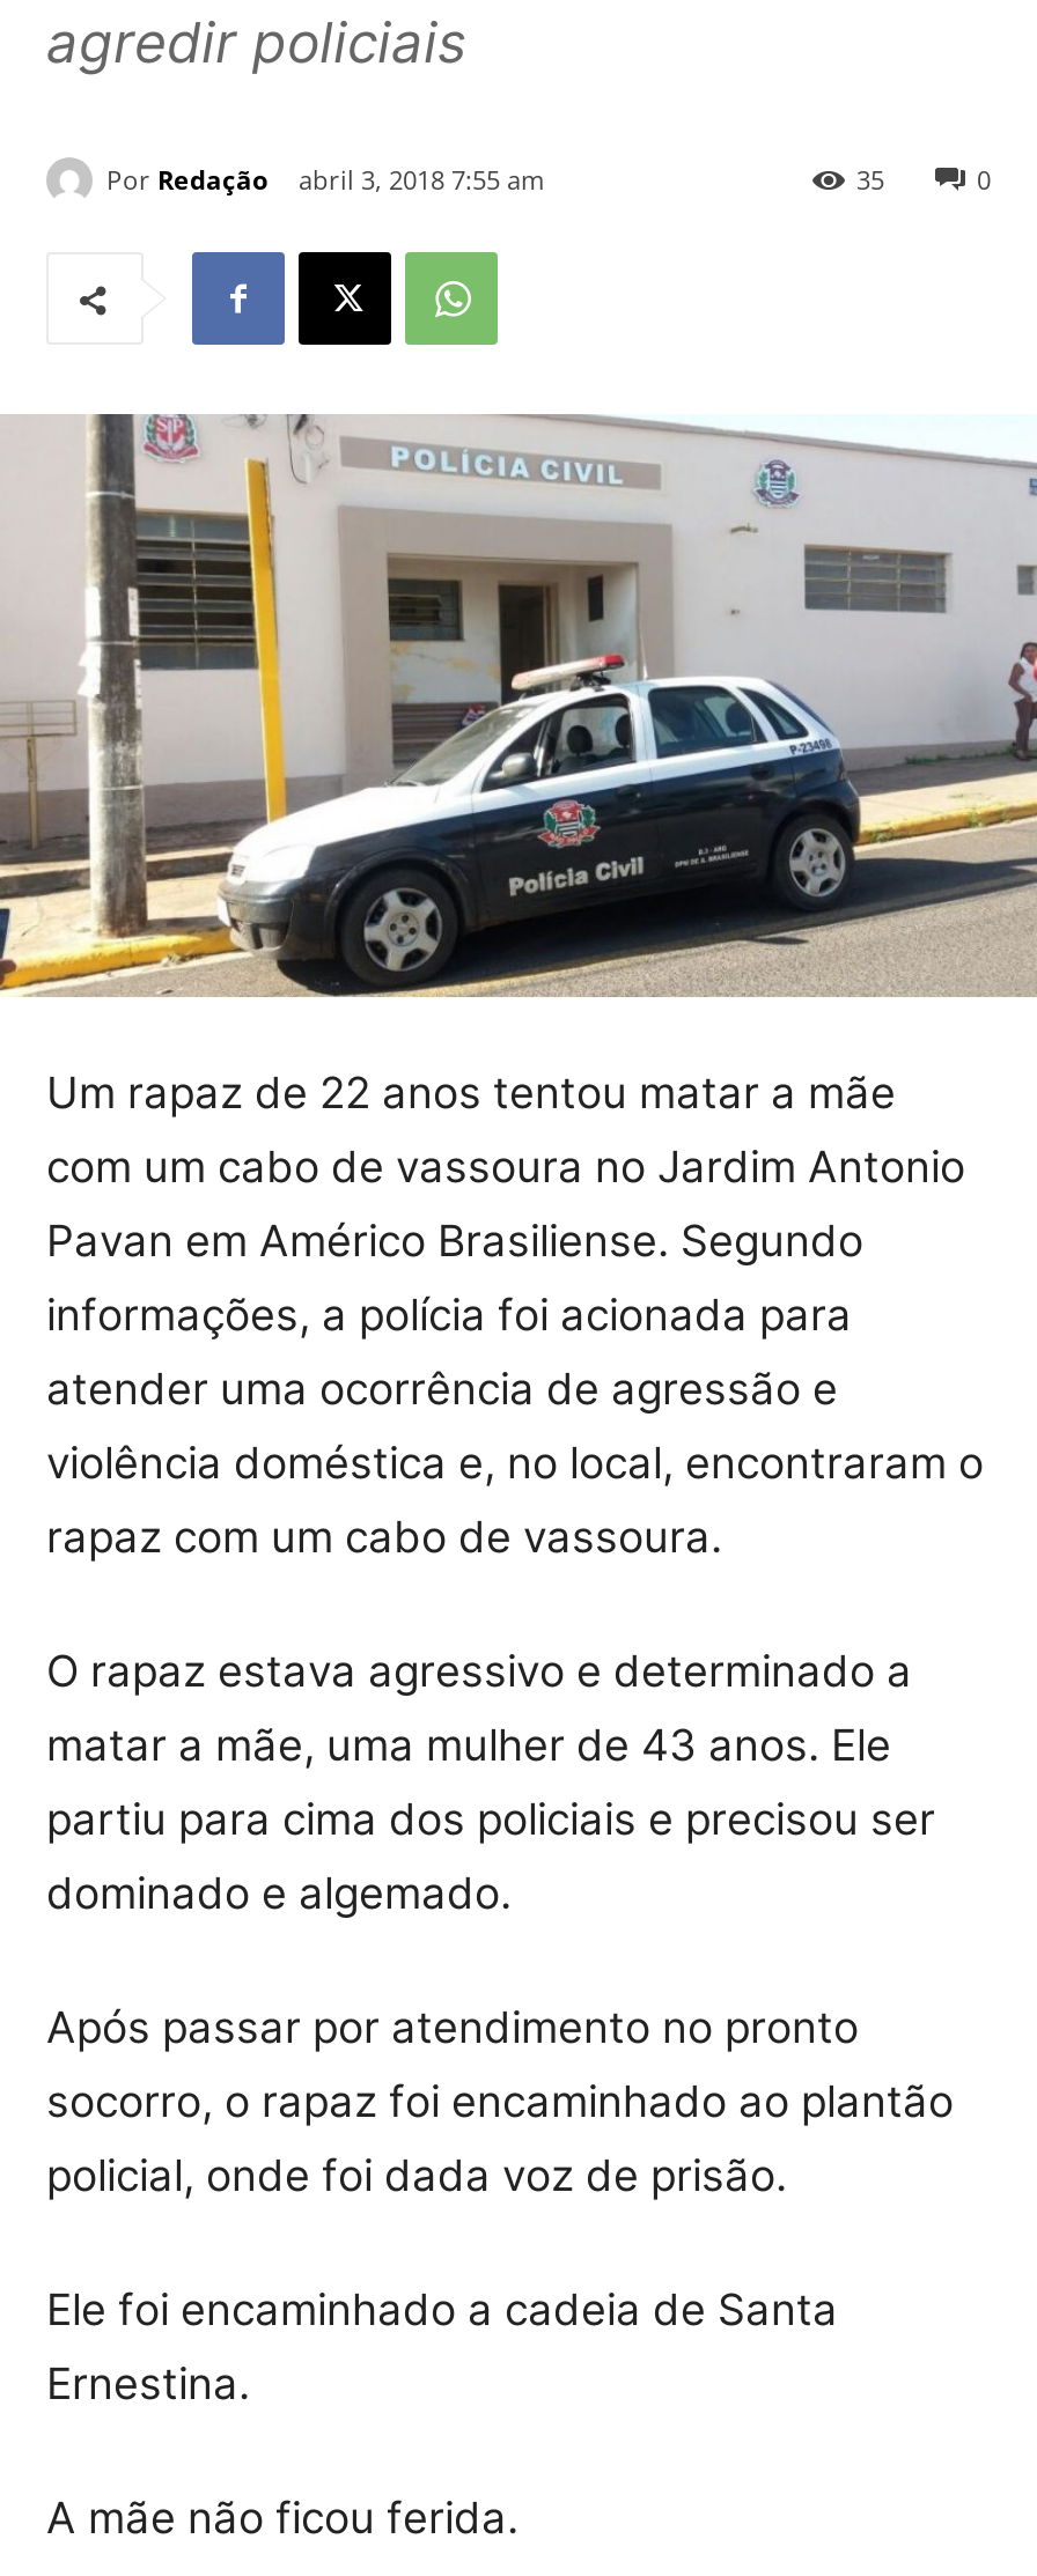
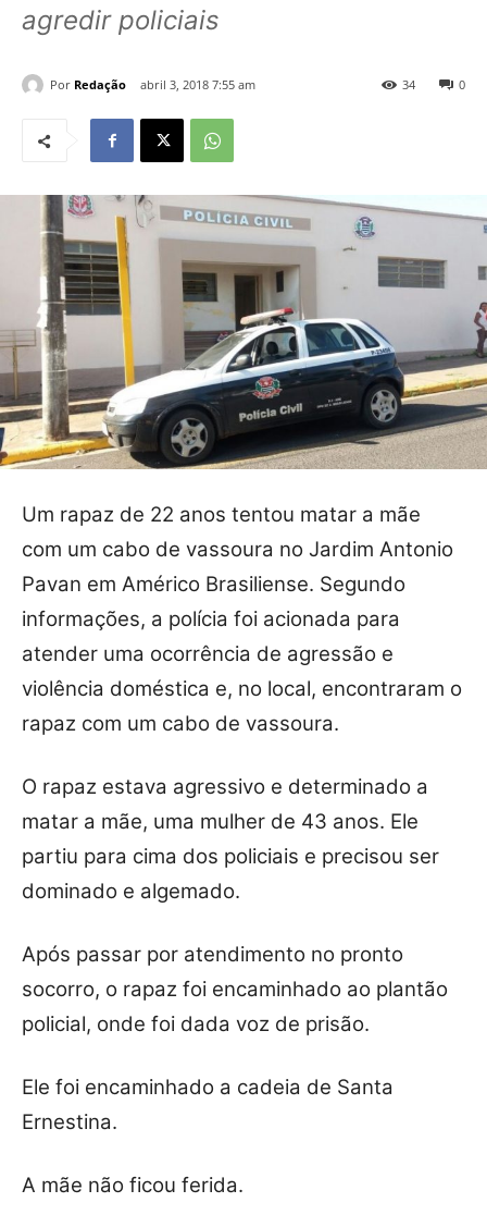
[856,162,884,197] 35 -> [402,76,415,93] 34

